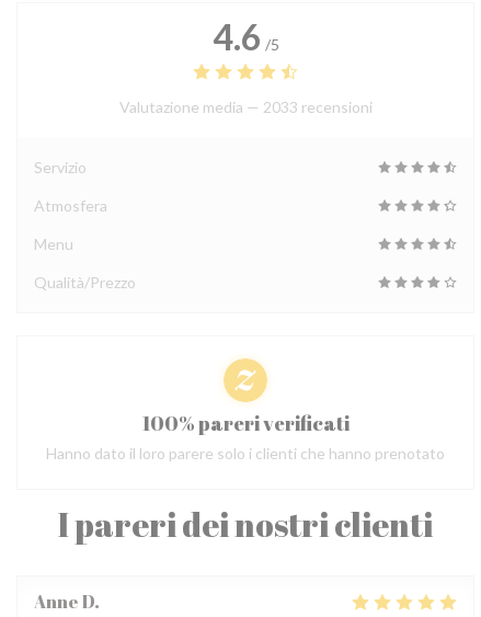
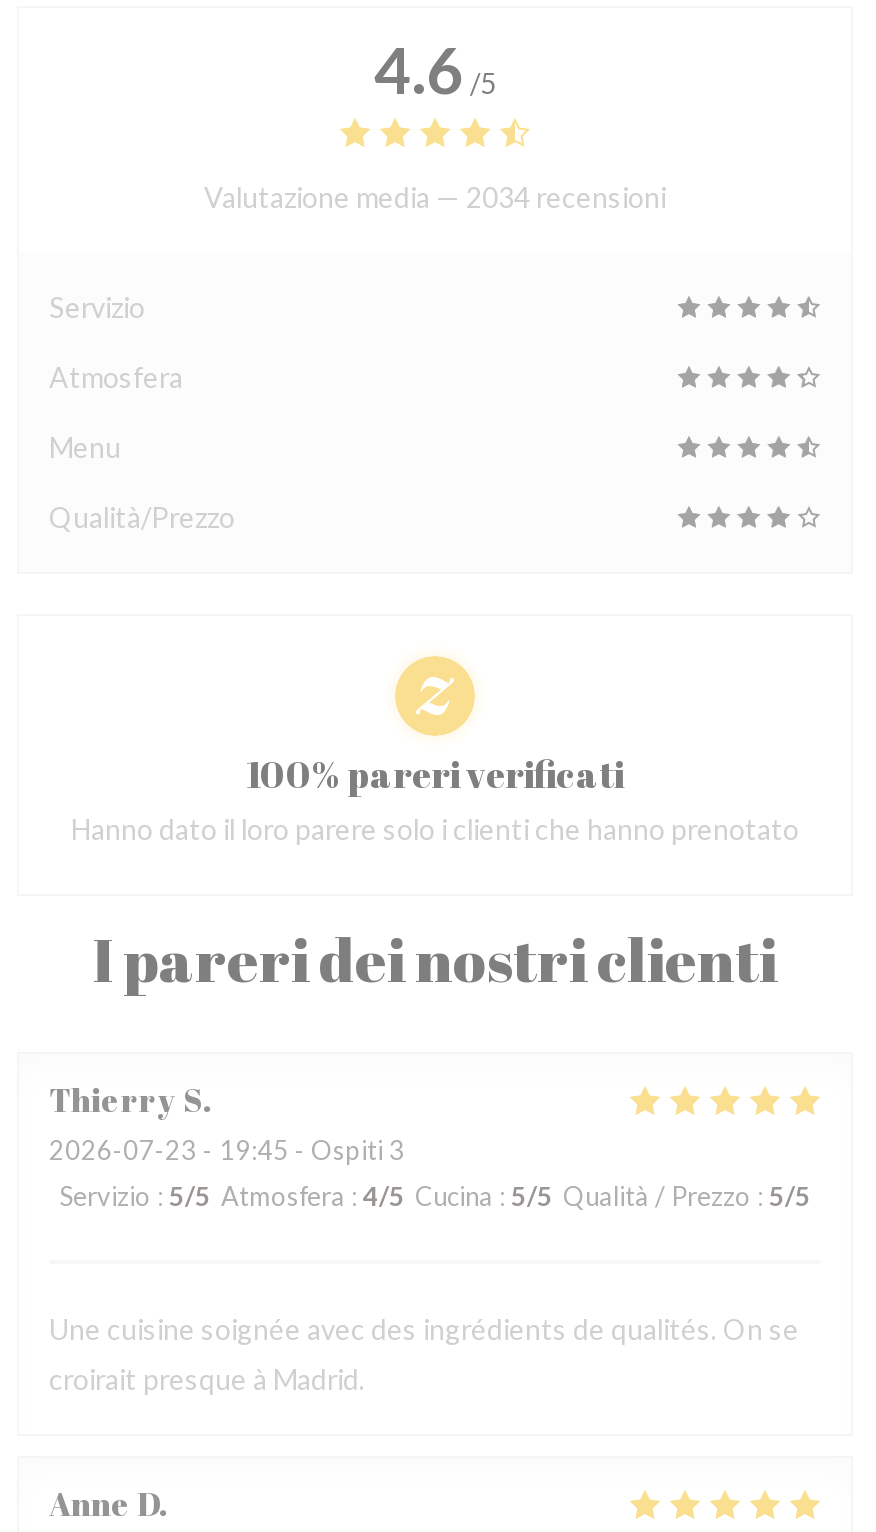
[119,98,372,116] Valutazione media — 2033 recensioni -> [204,180,666,214] Valutazione media — 2034 recensioni
none -> [49,1078,811,1212] Thierry S | 2026-07-23 - 19:45 - Ospiti 3 | Servizio: 5/5 Atmosfera: 4/5 Cucina: 5/5 Qualità / Prezzo: 5/5
none -> [49,1312,799,1396] Une cuisine soignée avec des ingrédients de qualités. On se | croirait presque à Madrid.

